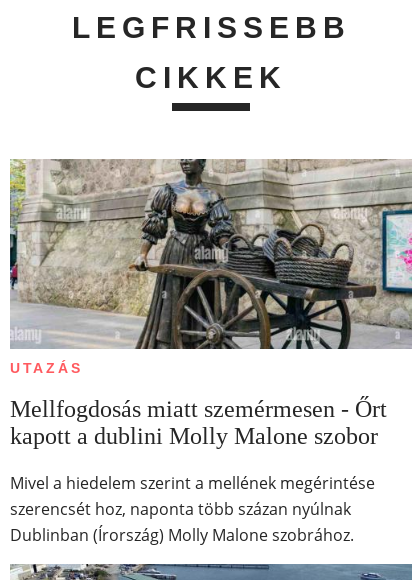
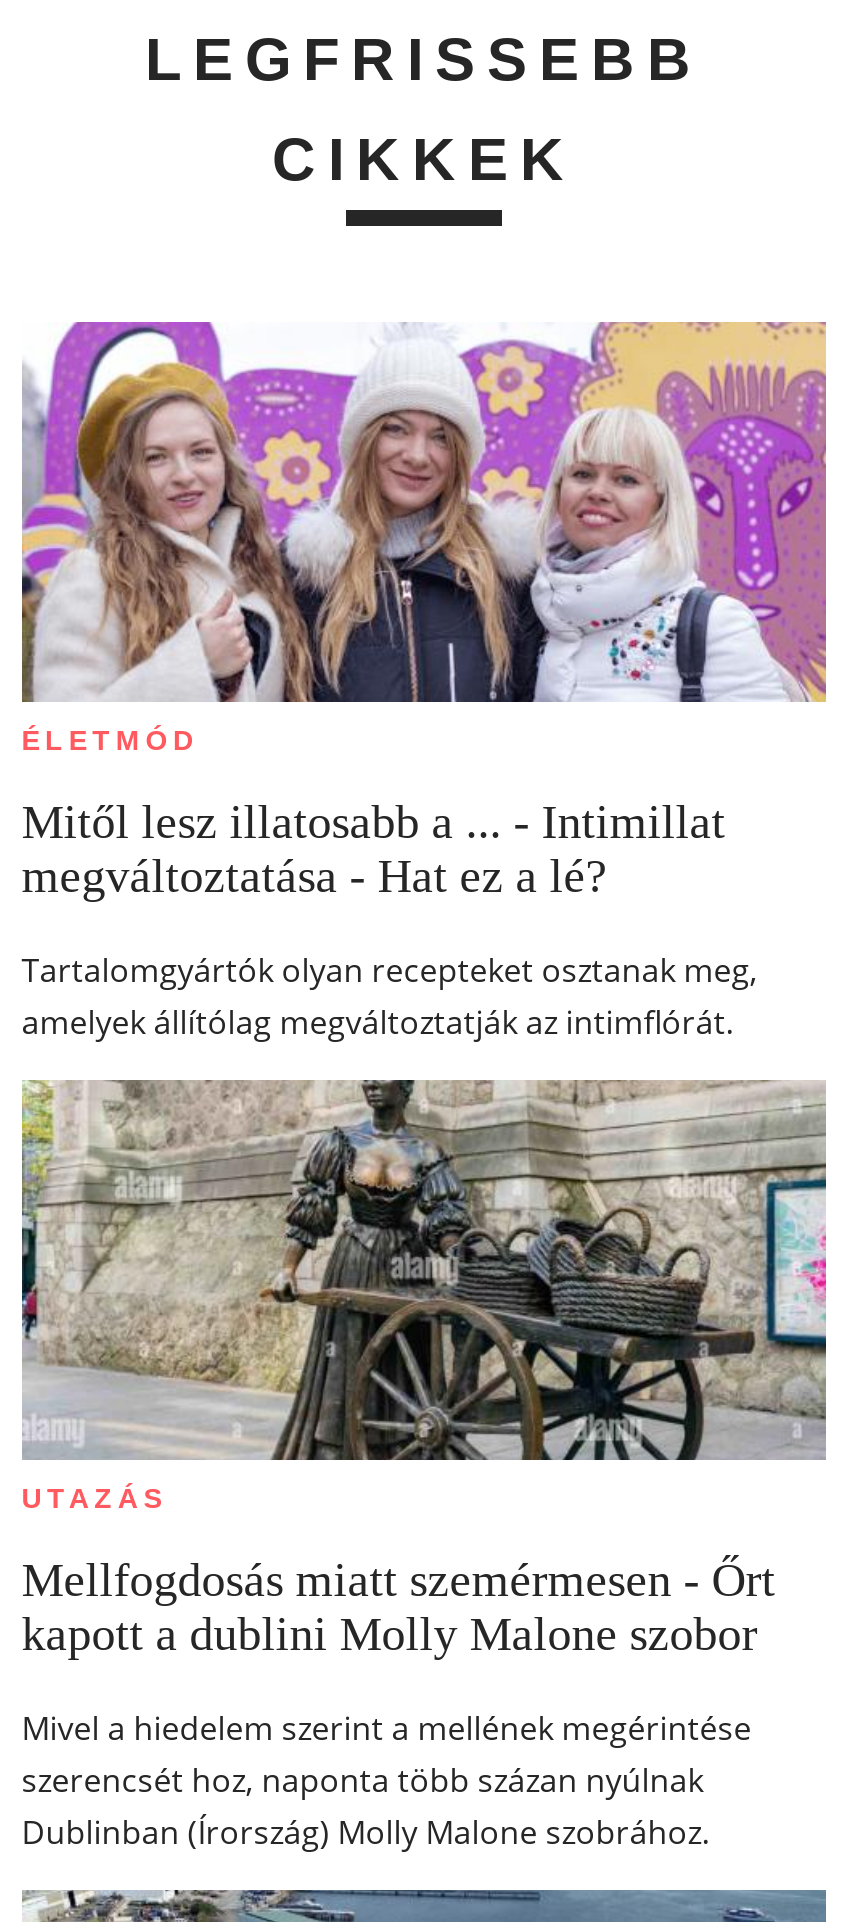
none -> [20,320,828,1044] [image] | ÉLETMÓD | Mitől lesz illatosabb a ... - Intimillat | megváltoztatása - Hat ez a lé? | Tartalomgyártók olyan recepteket osztanak meg, | amelyek állítólag megváltoztatják az intimflórát.

